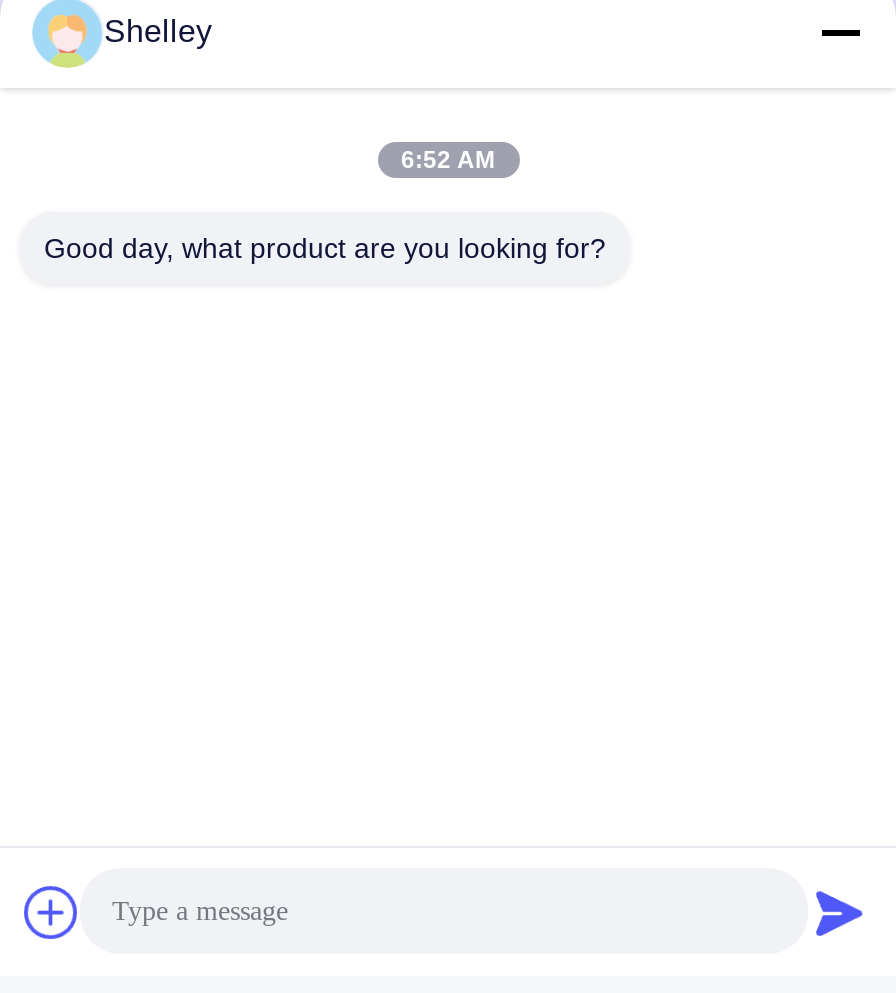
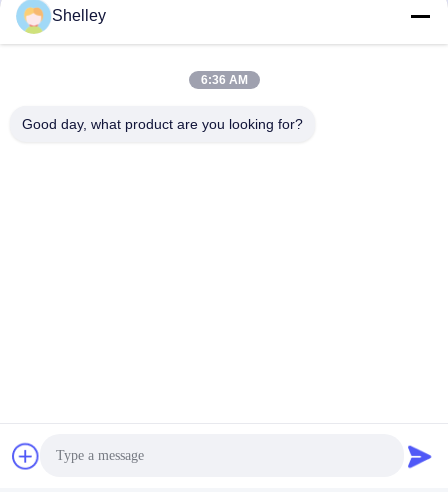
[401,146,495,174] 6:52 AM -> [200,73,247,87] 6:36 AM

